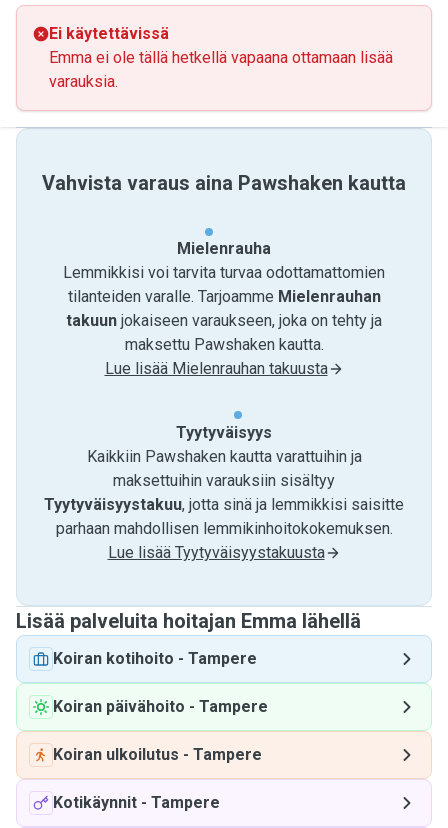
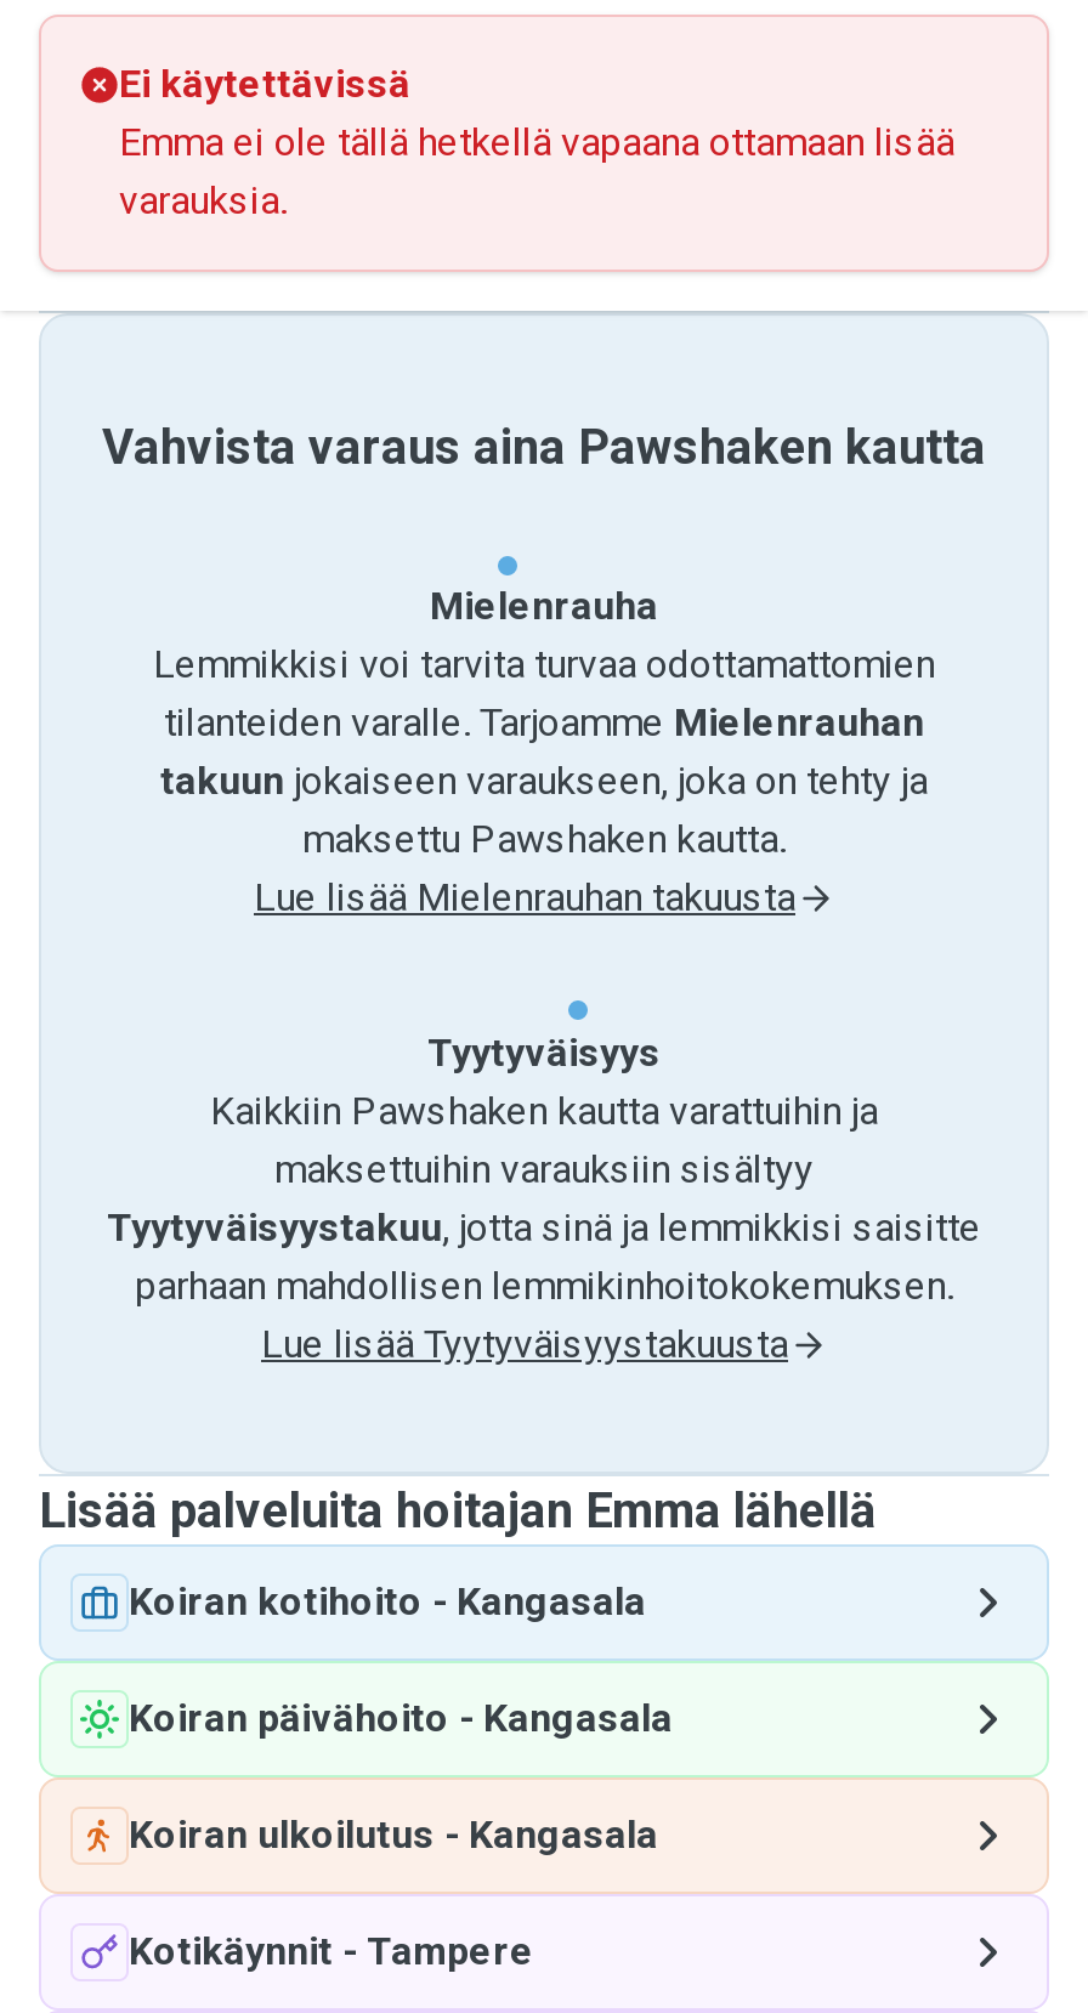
[53,649,257,668] Koiran kotihoito - Tampere -> [129,1578,646,1624] Koiran kotihoito - Kangasala
[53,697,268,716] Koiran päivähoito - Tampere -> [129,1695,673,1741] Koiran päivähoito - Kangasala
[53,745,262,764] Koiran ulkoilutus - Tampere -> [129,1811,658,1858] Koiran ulkoilutus - Kangasala

